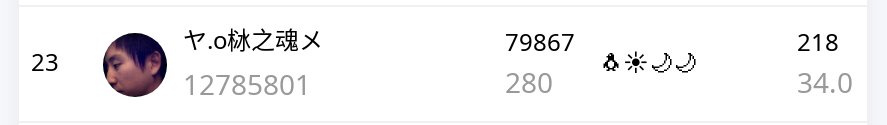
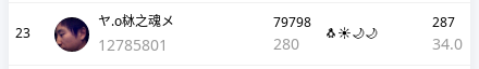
[505,25,575,59] 79867 -> [273,13,311,31] 79798
[797,25,839,59] 218 -> [432,13,455,31] 287

